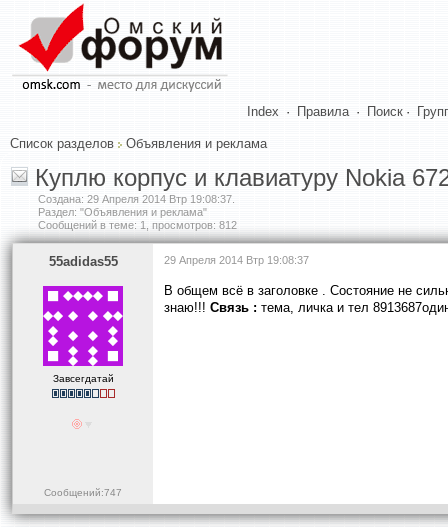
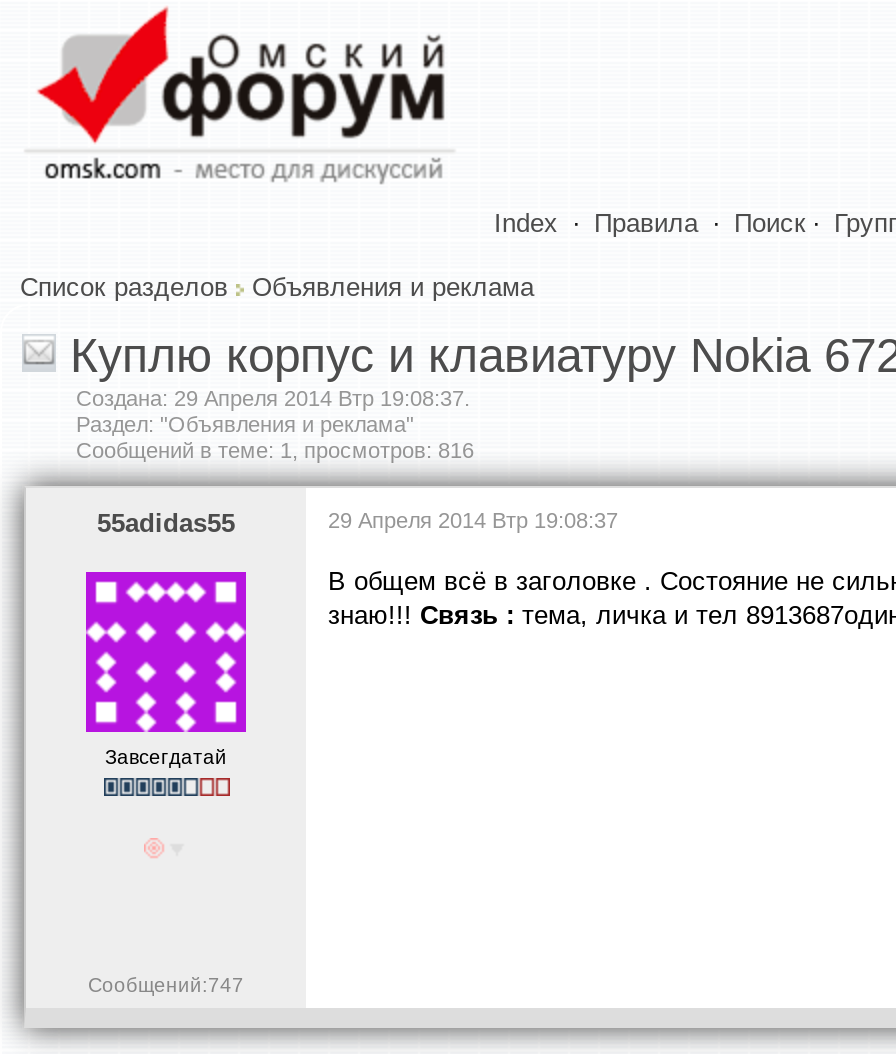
[38,219,237,231] Сообщений в теме: 1, просмотров: 812 -> [76,438,474,462] Сообщений в теме: 1, просмотров: 816

